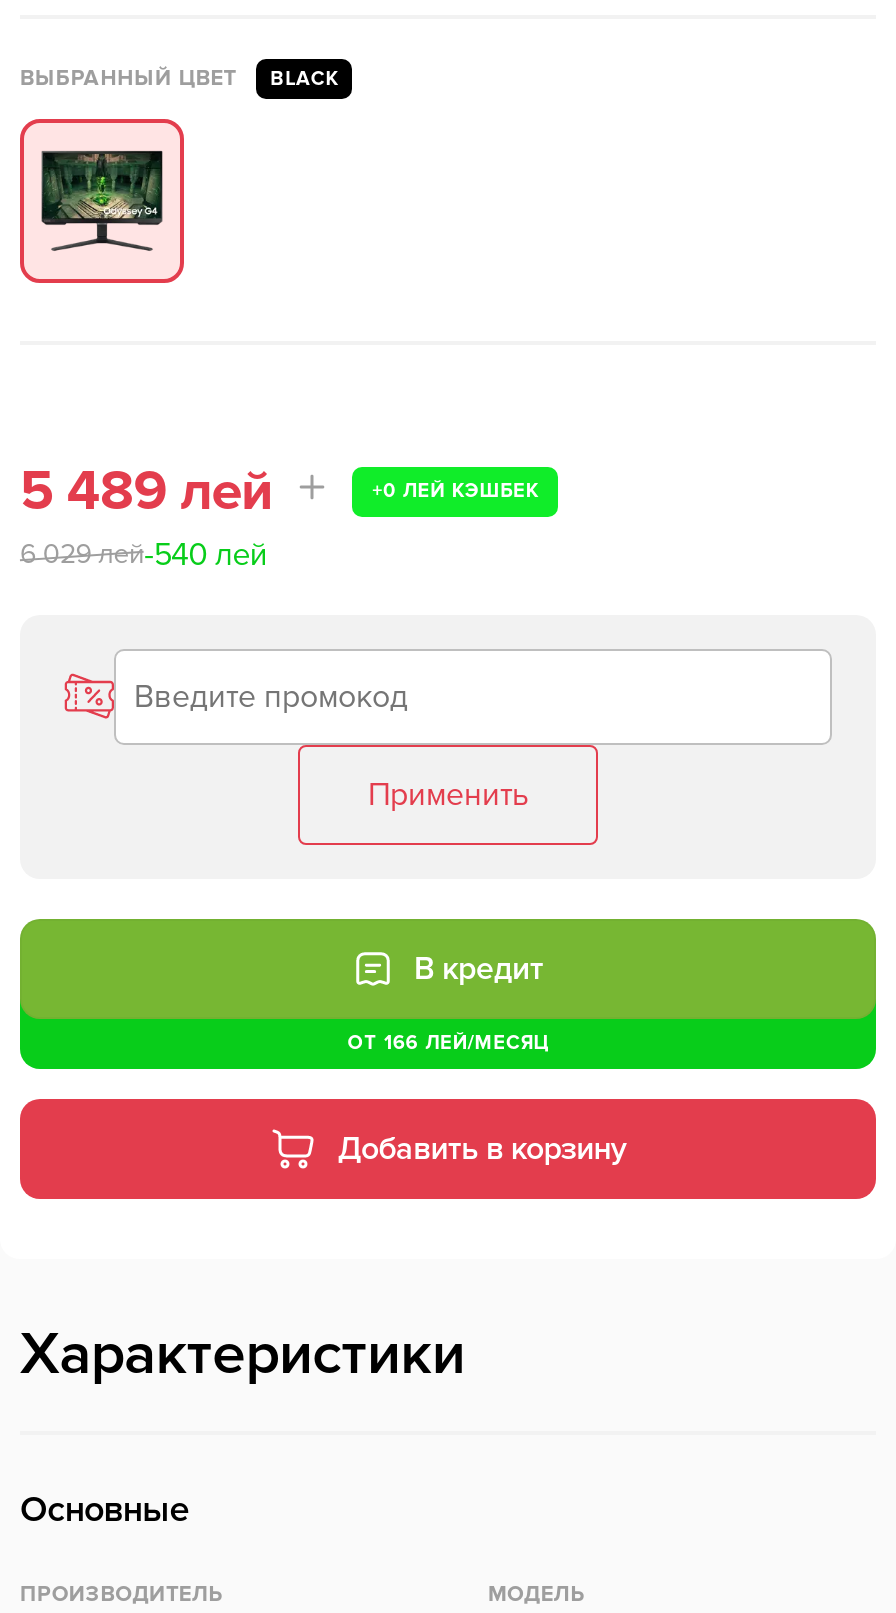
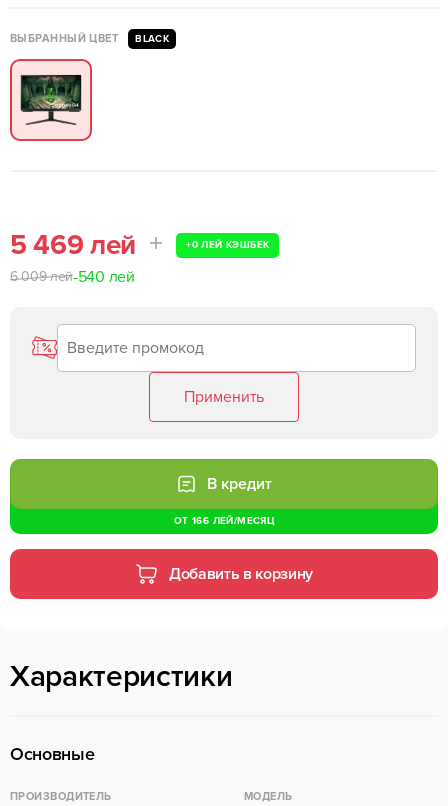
[20,457,272,525] 5 489 лей -> [10,228,136,262] 5 469 лей
[20,535,267,575] 6 029 лей-540 лей -> [10,267,135,287] 6 009 лей-540 лей

